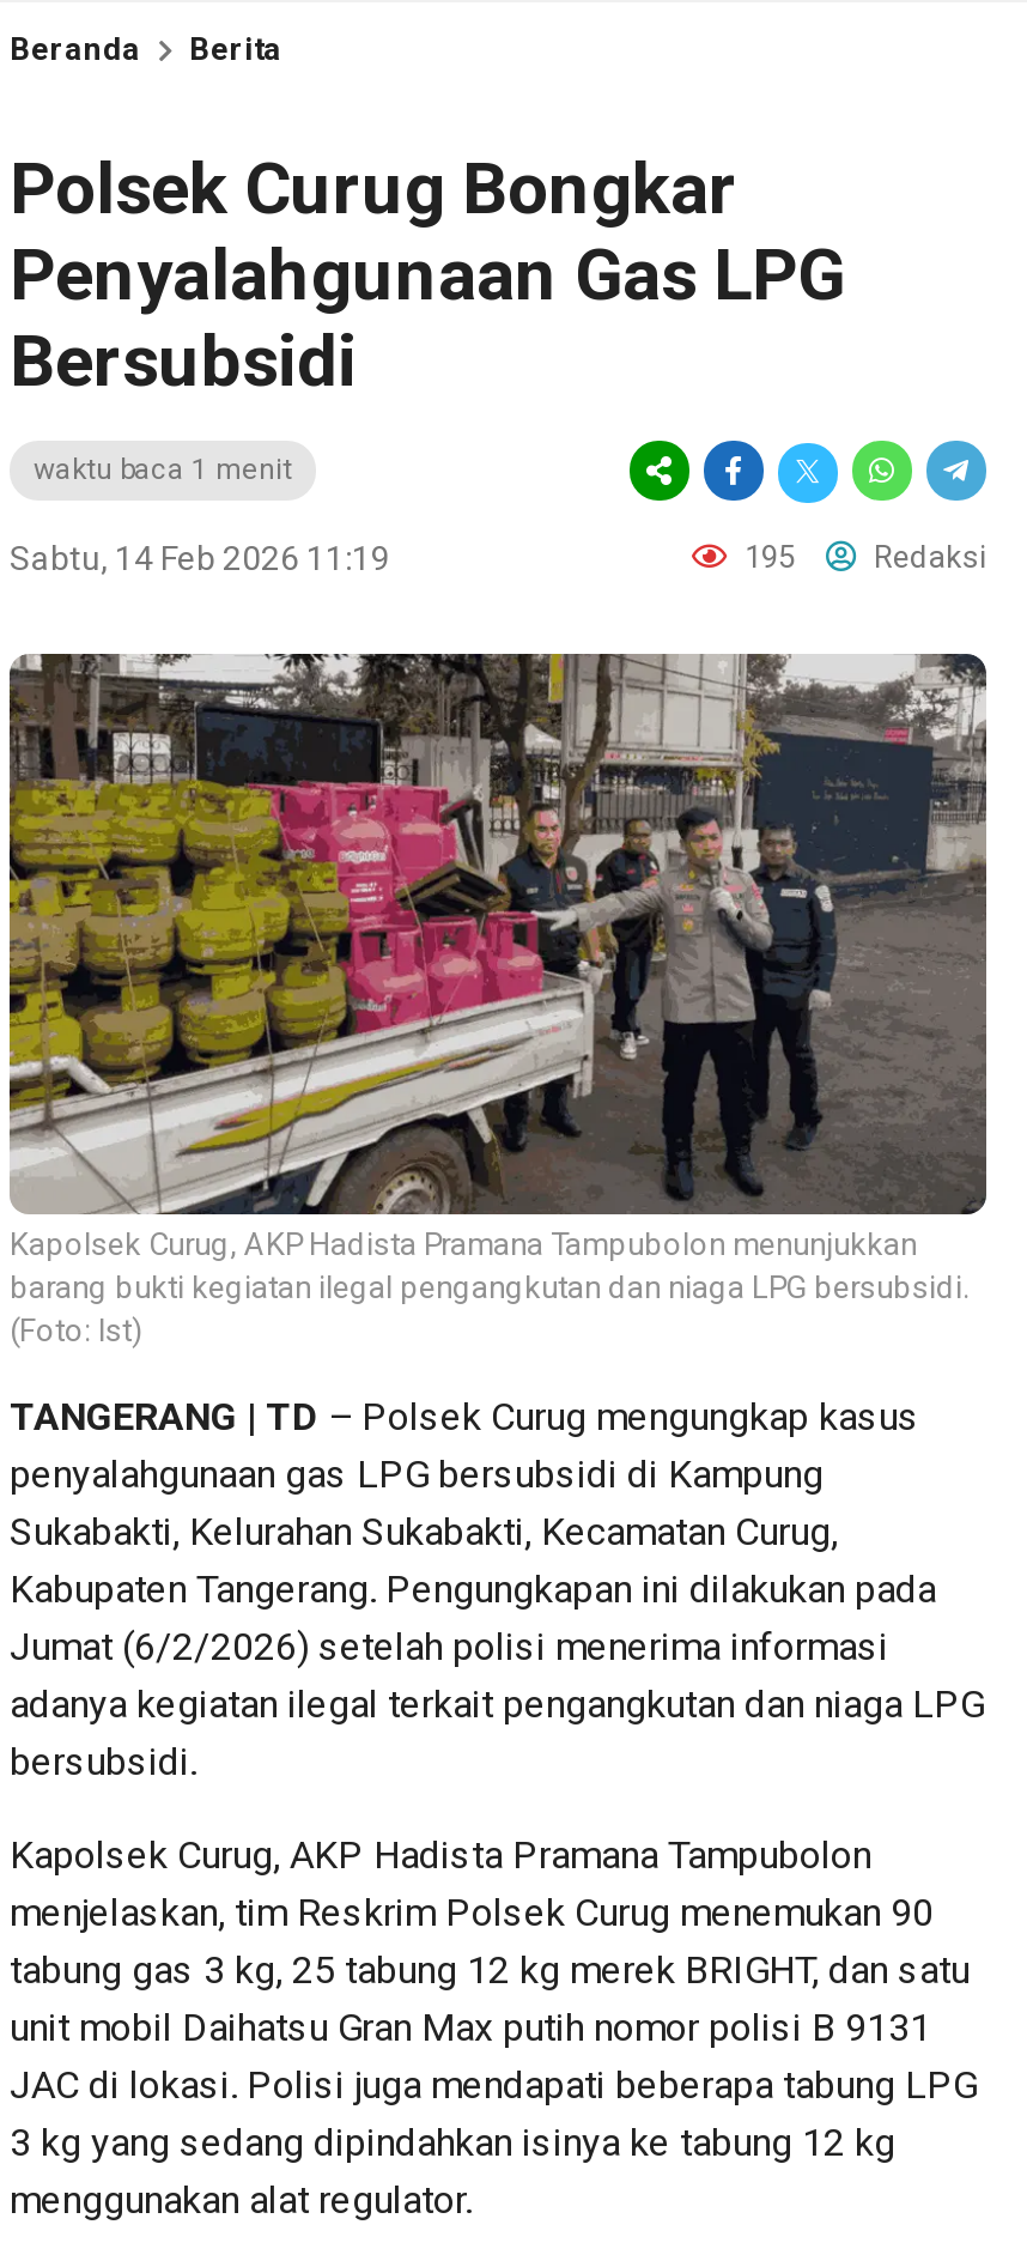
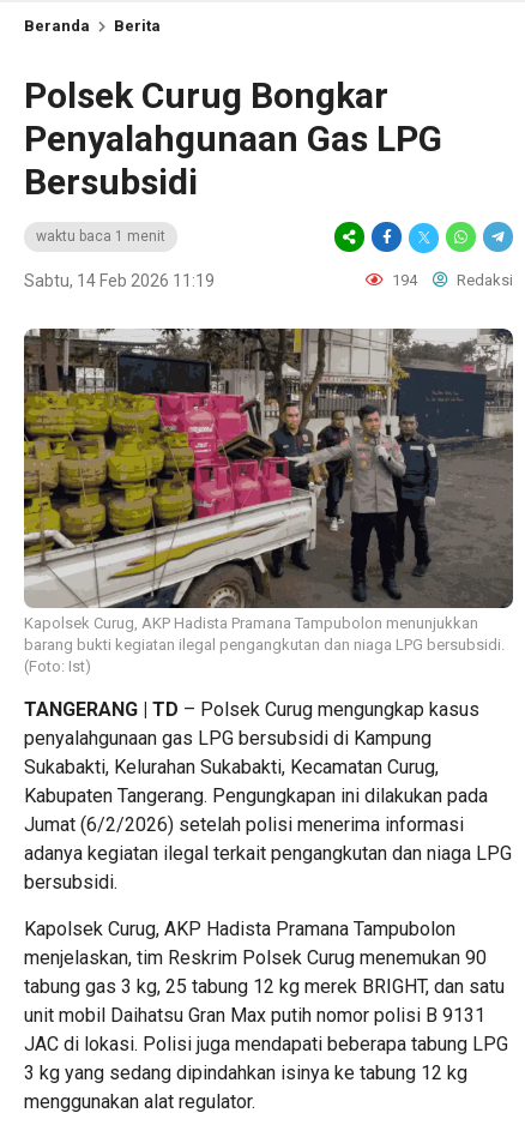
[737,539,986,575] 195 Redaksi -> [388,271,513,289] 194 Redaksi

